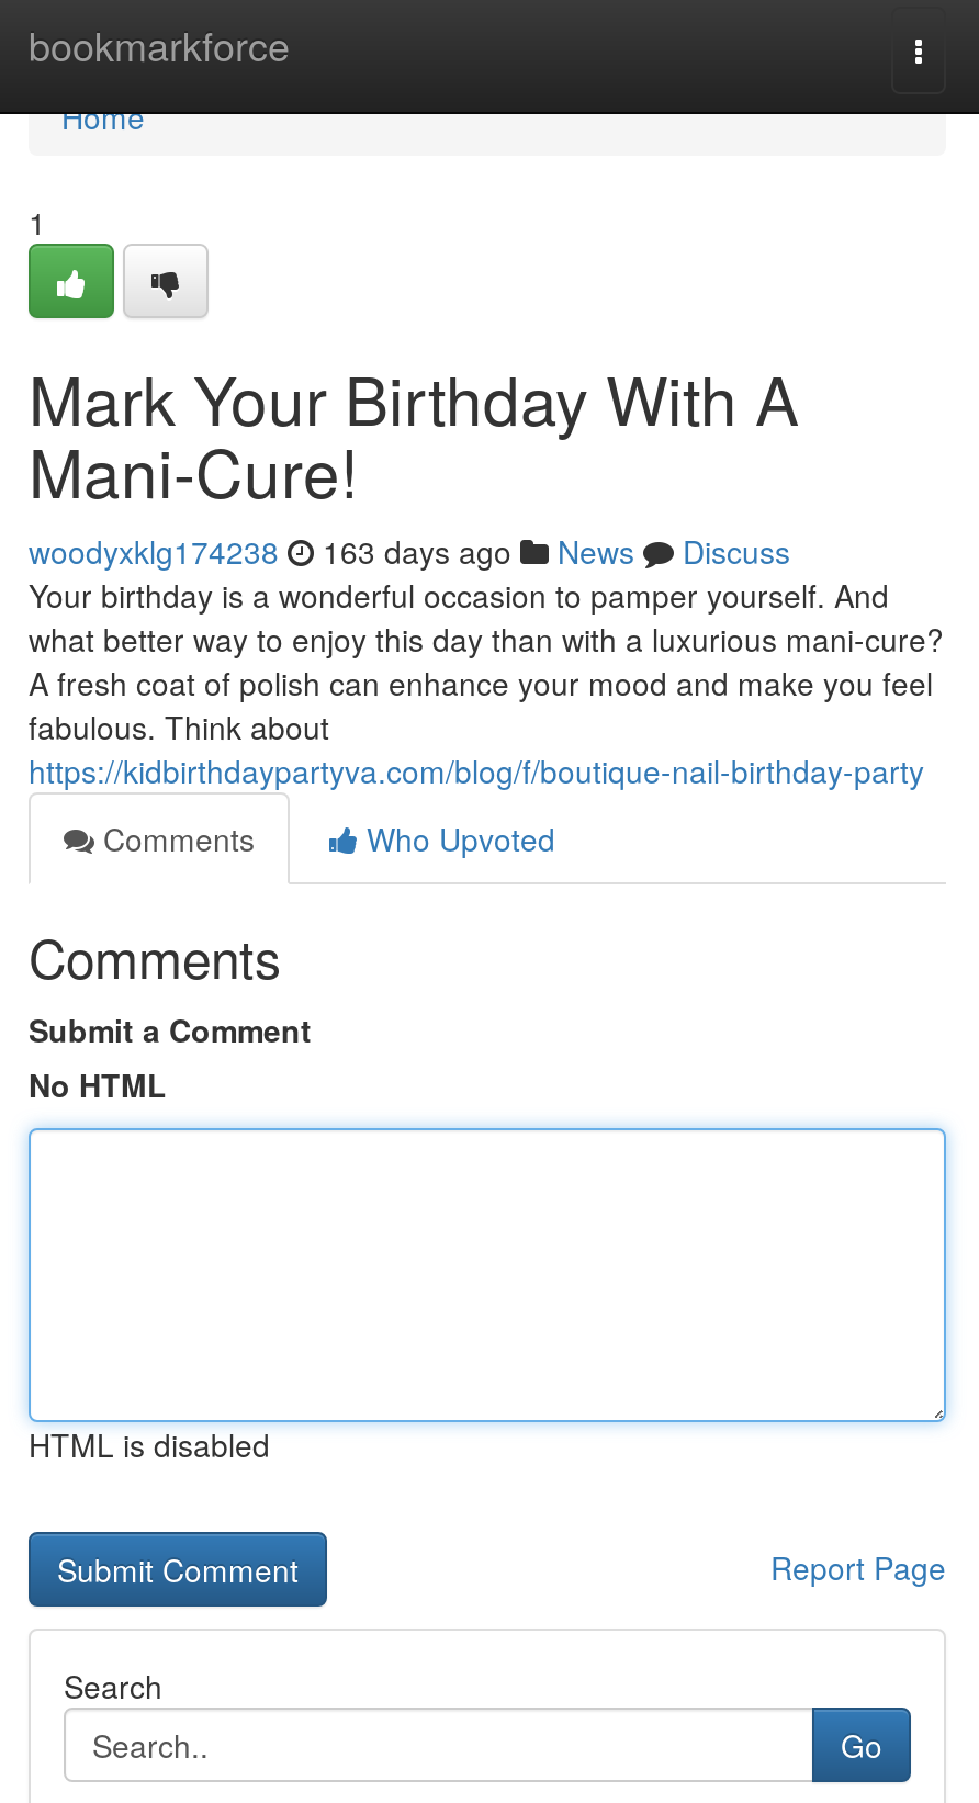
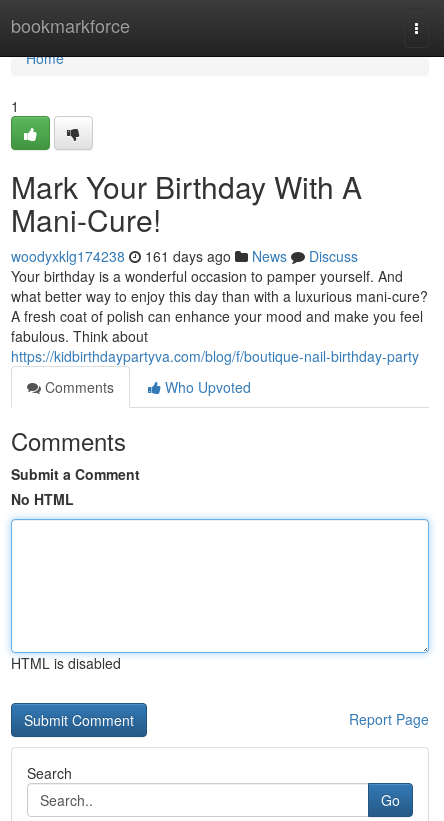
[29,529,790,573] woodyxklg174238 163 days ago News Discuss -> [11,246,358,266] woodyxklg174238 161 days ago News Discuss

